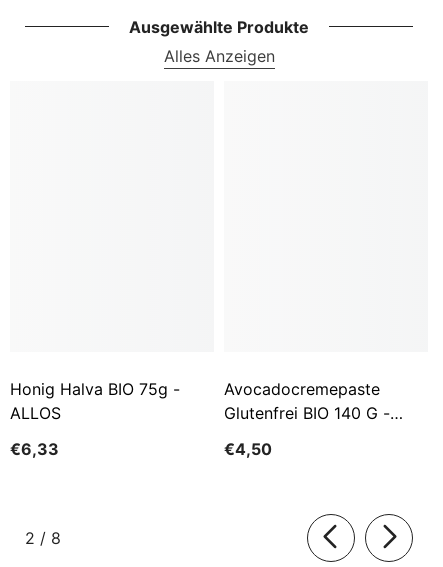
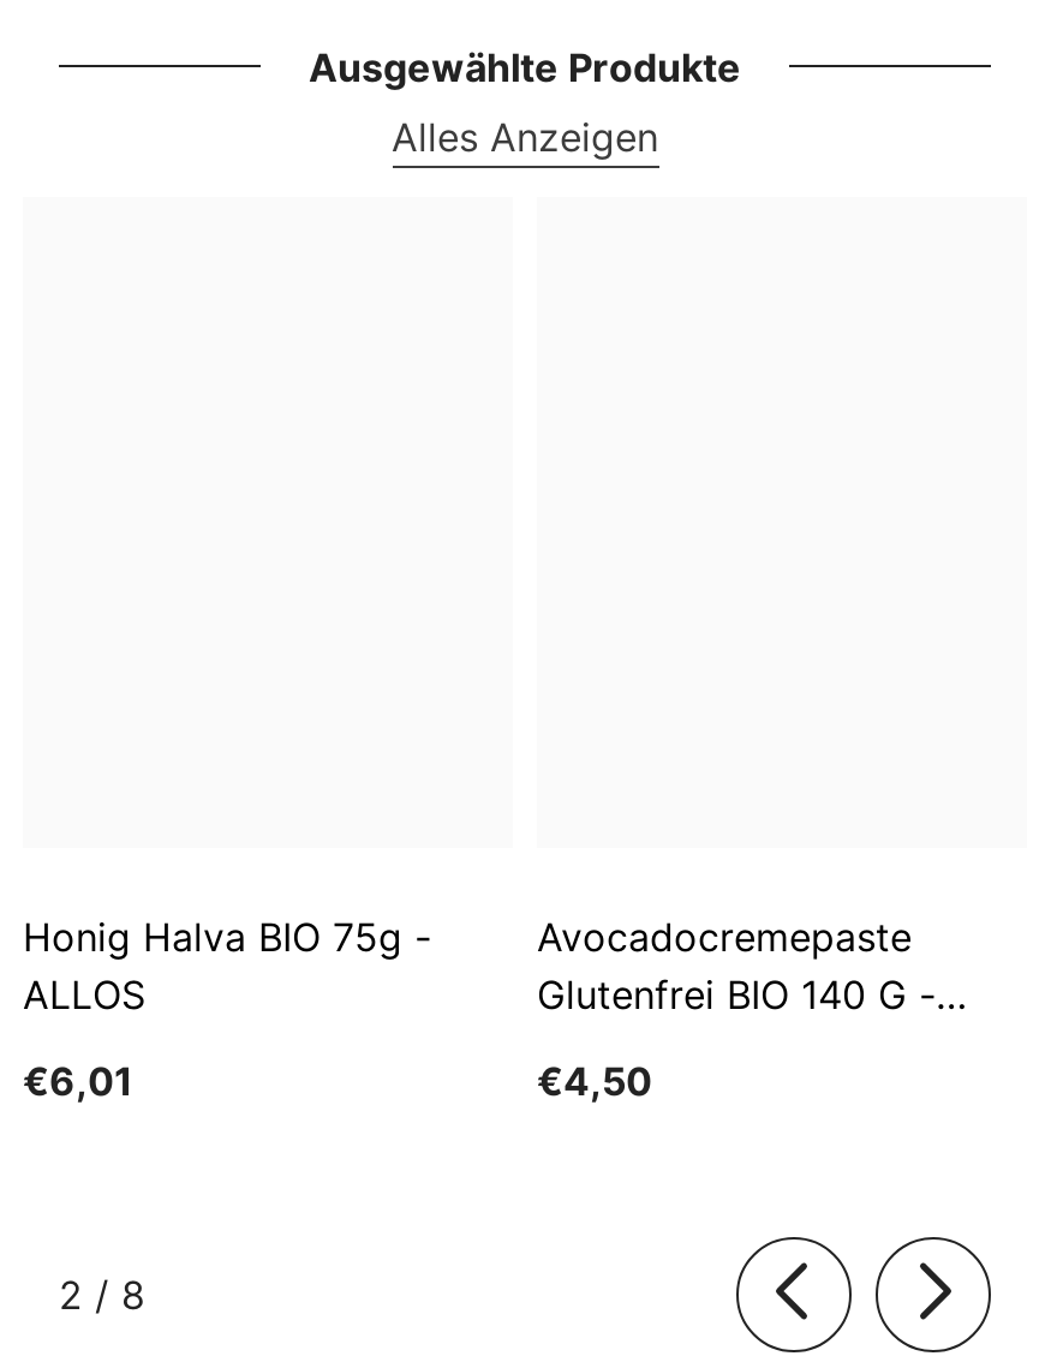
[10,439,59,459] €6,33 -> [23,1057,133,1105] €6,01

